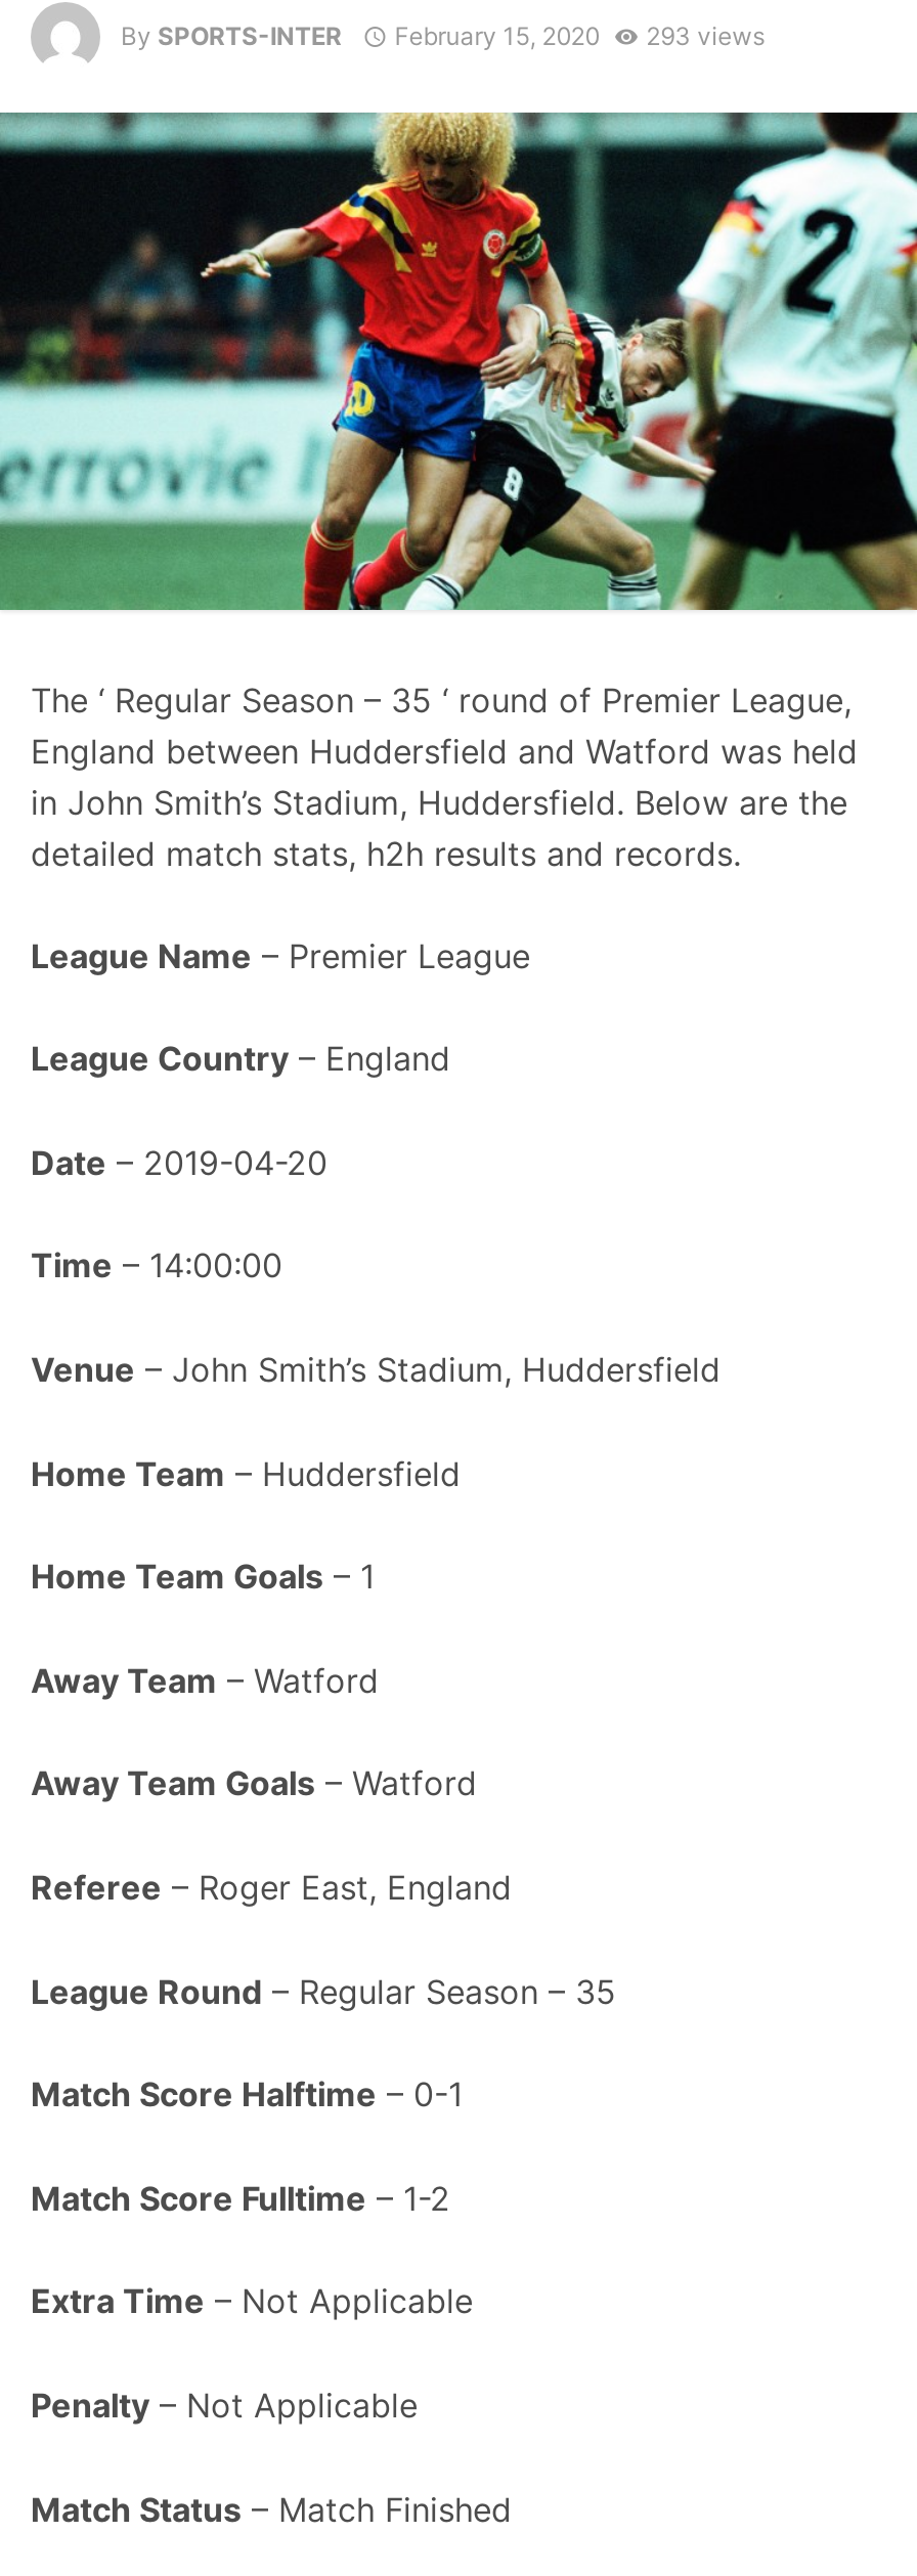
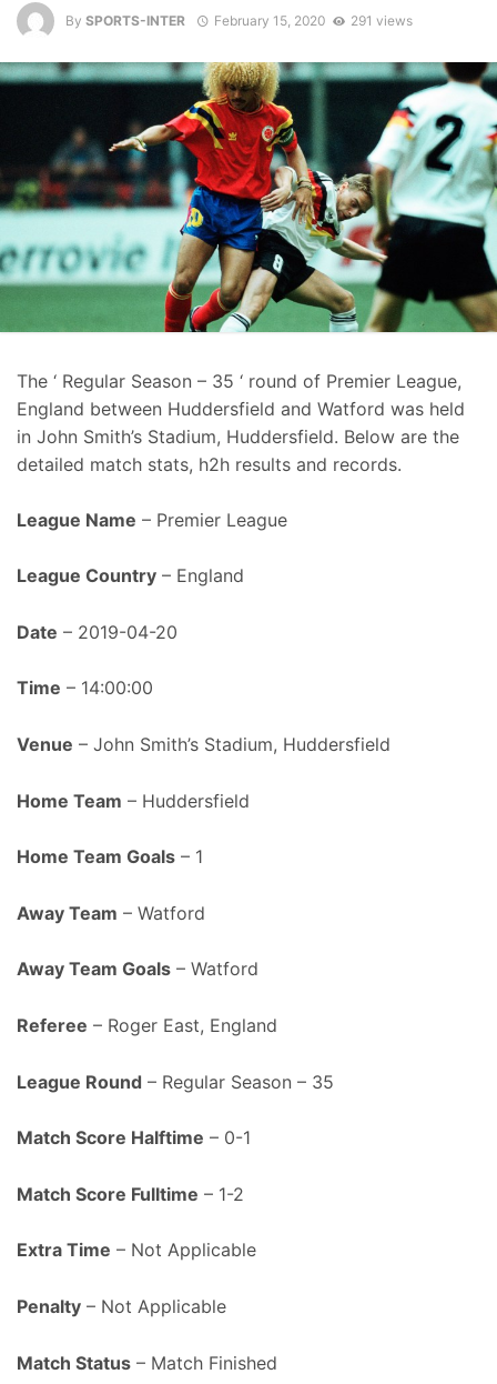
[121,20,765,51] By SPORTS-INTER February 15, 2020 293 views -> [65,12,412,29] By SPORTS-INTER February 15, 2020 291 views

